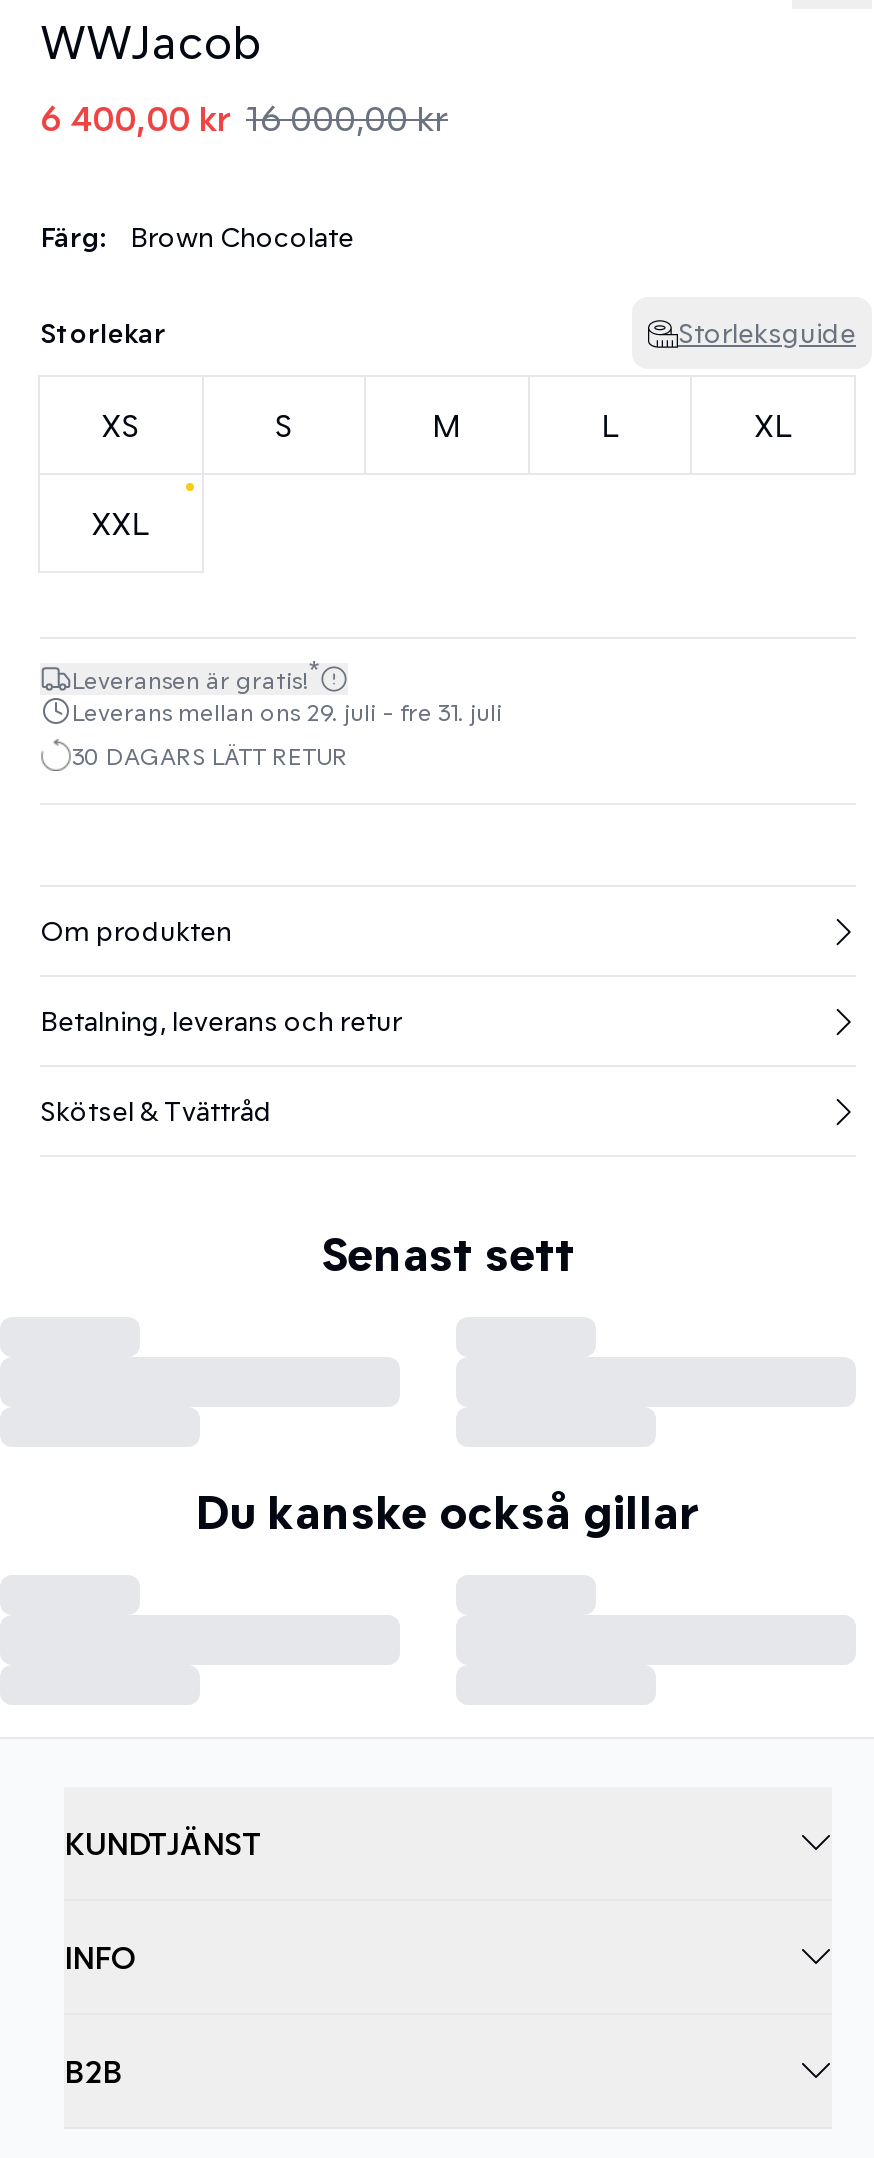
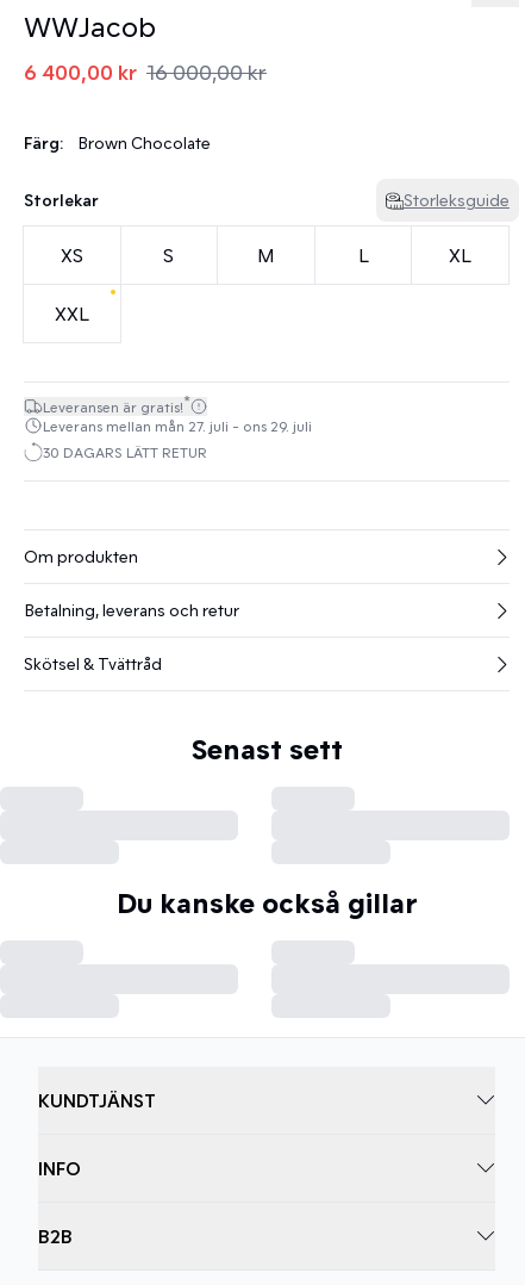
[72,697,502,725] Leverans mellan ons 29. juli - fre 31. juli -> [43,417,312,434] Leverans mellan mån 27. juli - ons 29. juli

